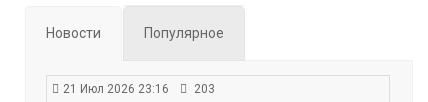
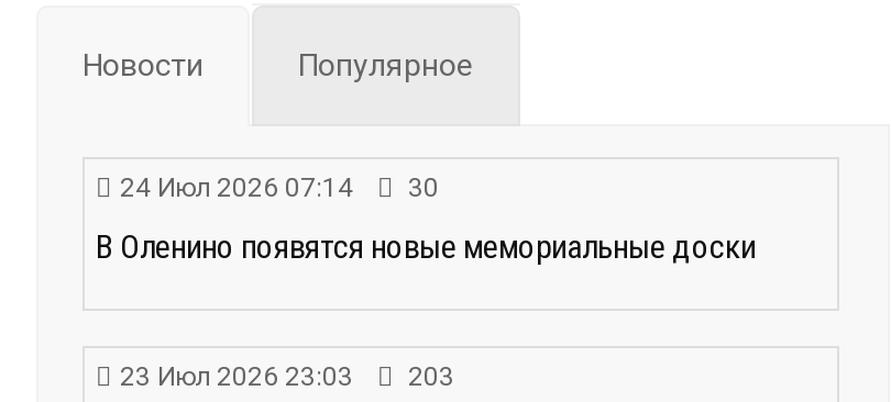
[63,82,169,96] 21 Июл 2026 23:16 -> [96,173,756,391] 24 Июл 2026 07:14 | 30 | В Оленино появятся новые мемориальные доски | 23 Июл 2026 23:03

